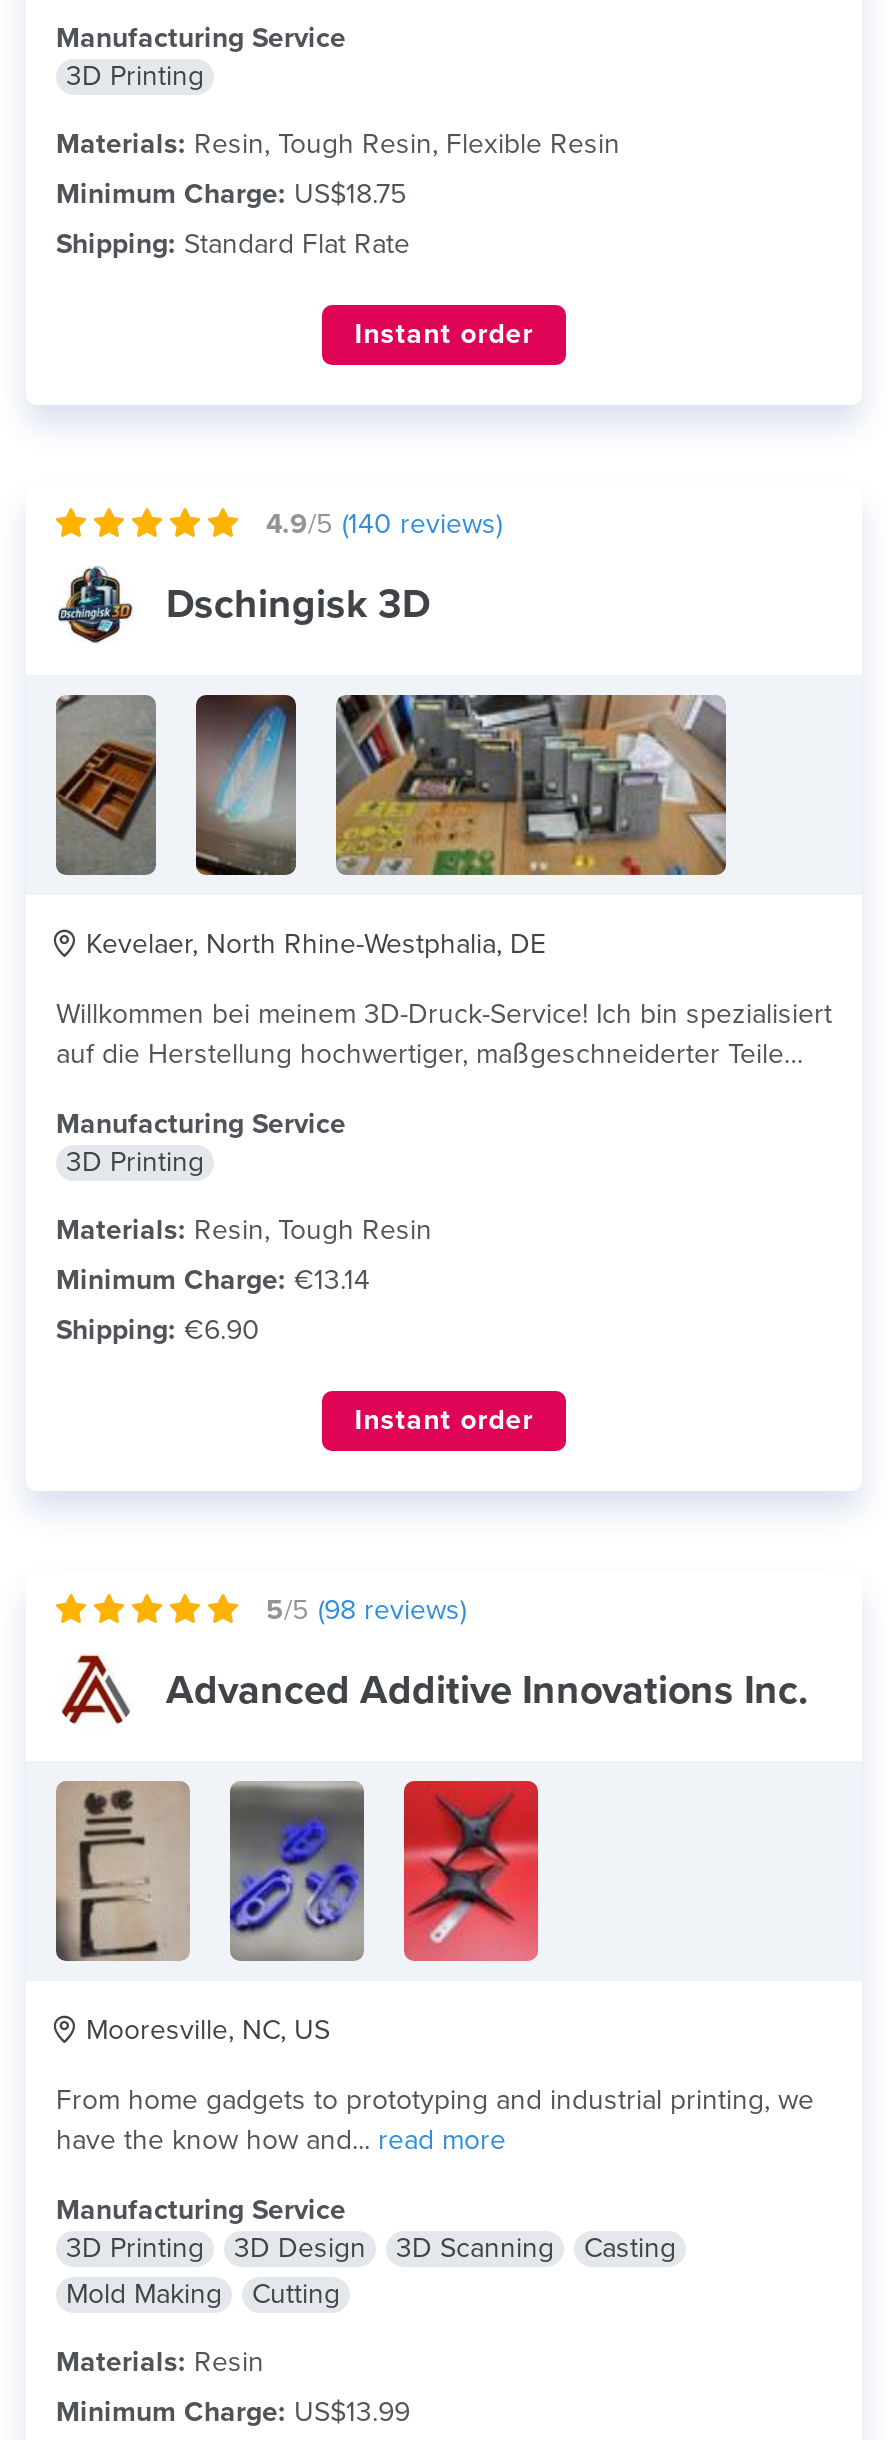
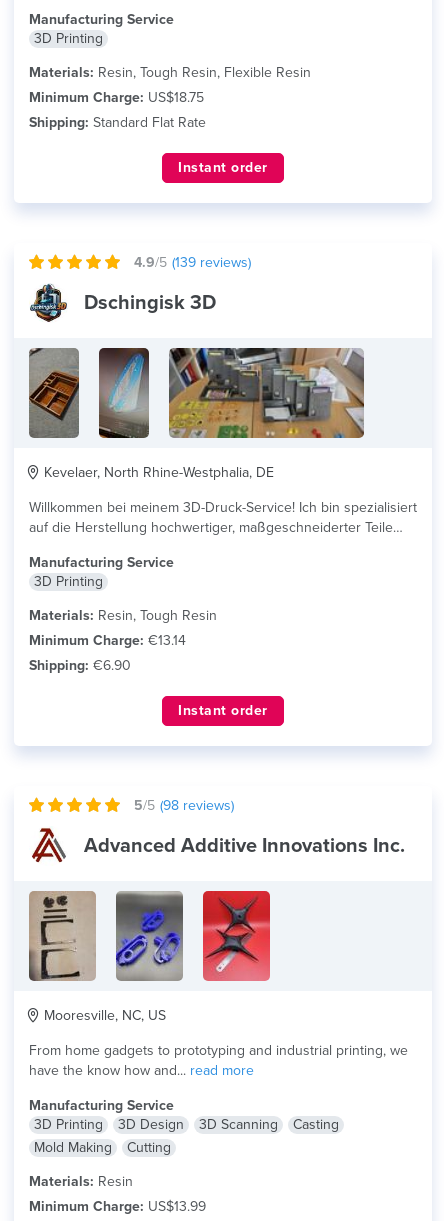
[266,507,502,541] 4.9/5 (140 reviews) -> [134,254,251,271] 4.9/5 (139 reviews)

